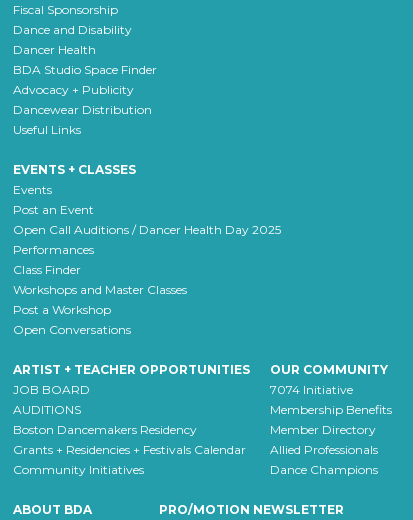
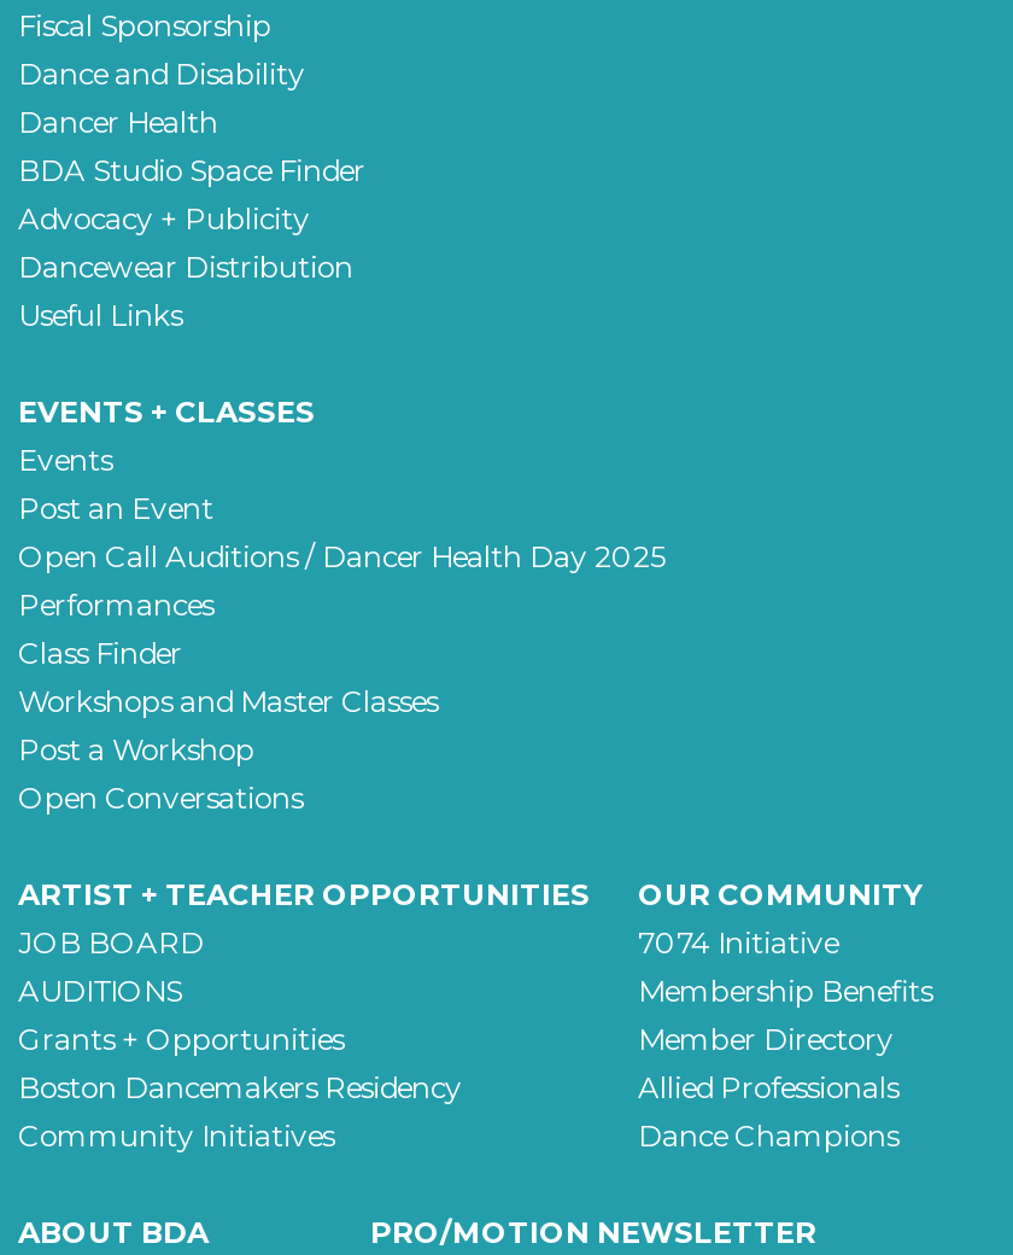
moved [13,422,197,437] -> [18,1068,462,1104]: Boston Dancemakers Residency
none -> [18,1020,344,1056] Grants + Opportunities
[13,442,246,457] Grants + Residencies + Festivals Calendar -> none

